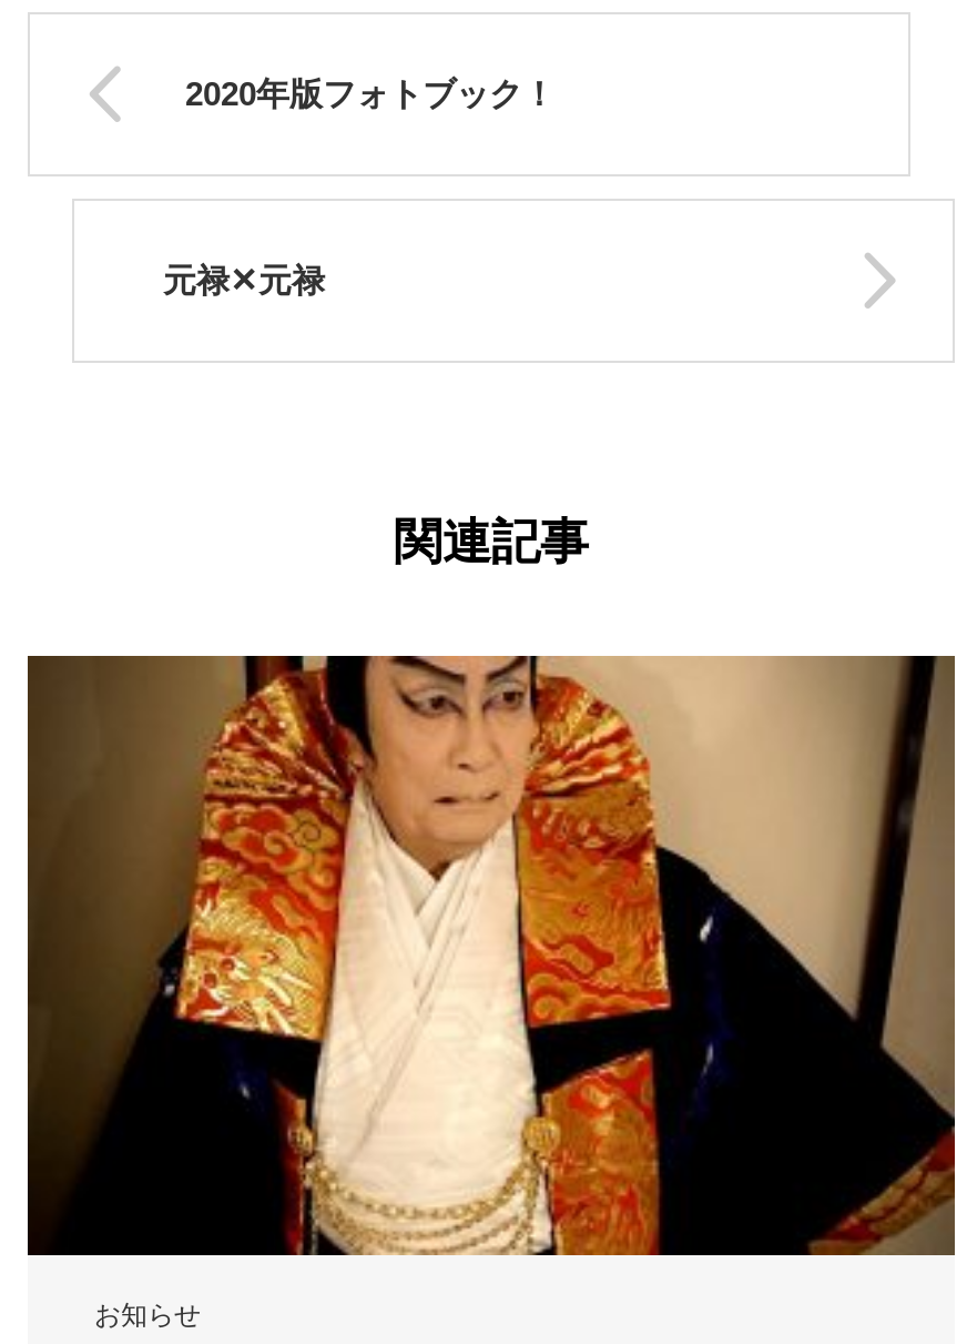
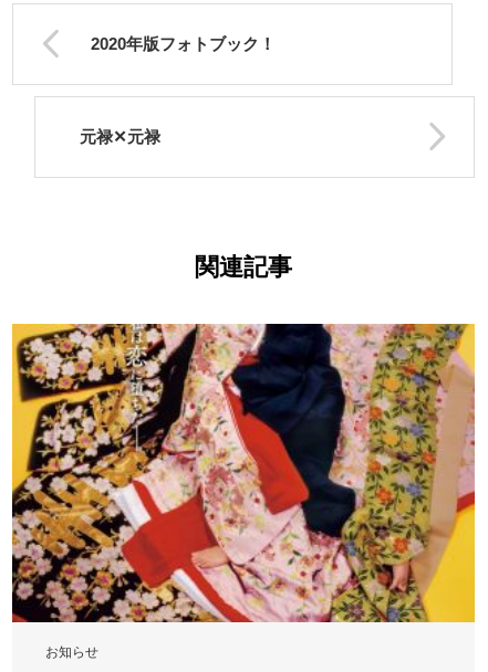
[26,654,957,1257] [image] -> [11,323,476,623] [image]

